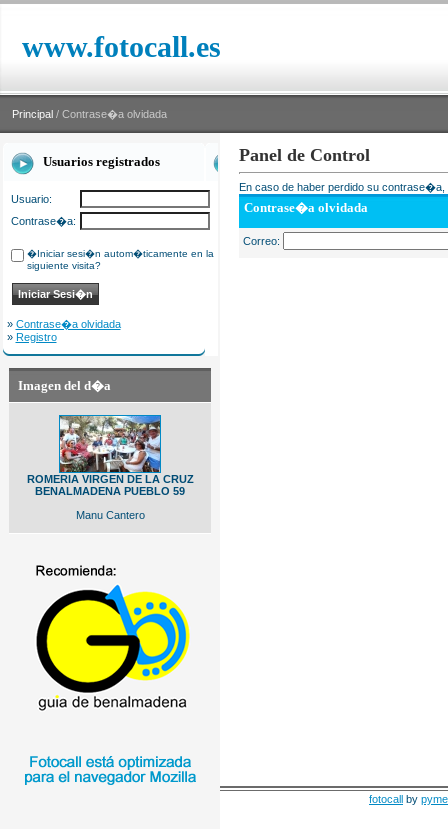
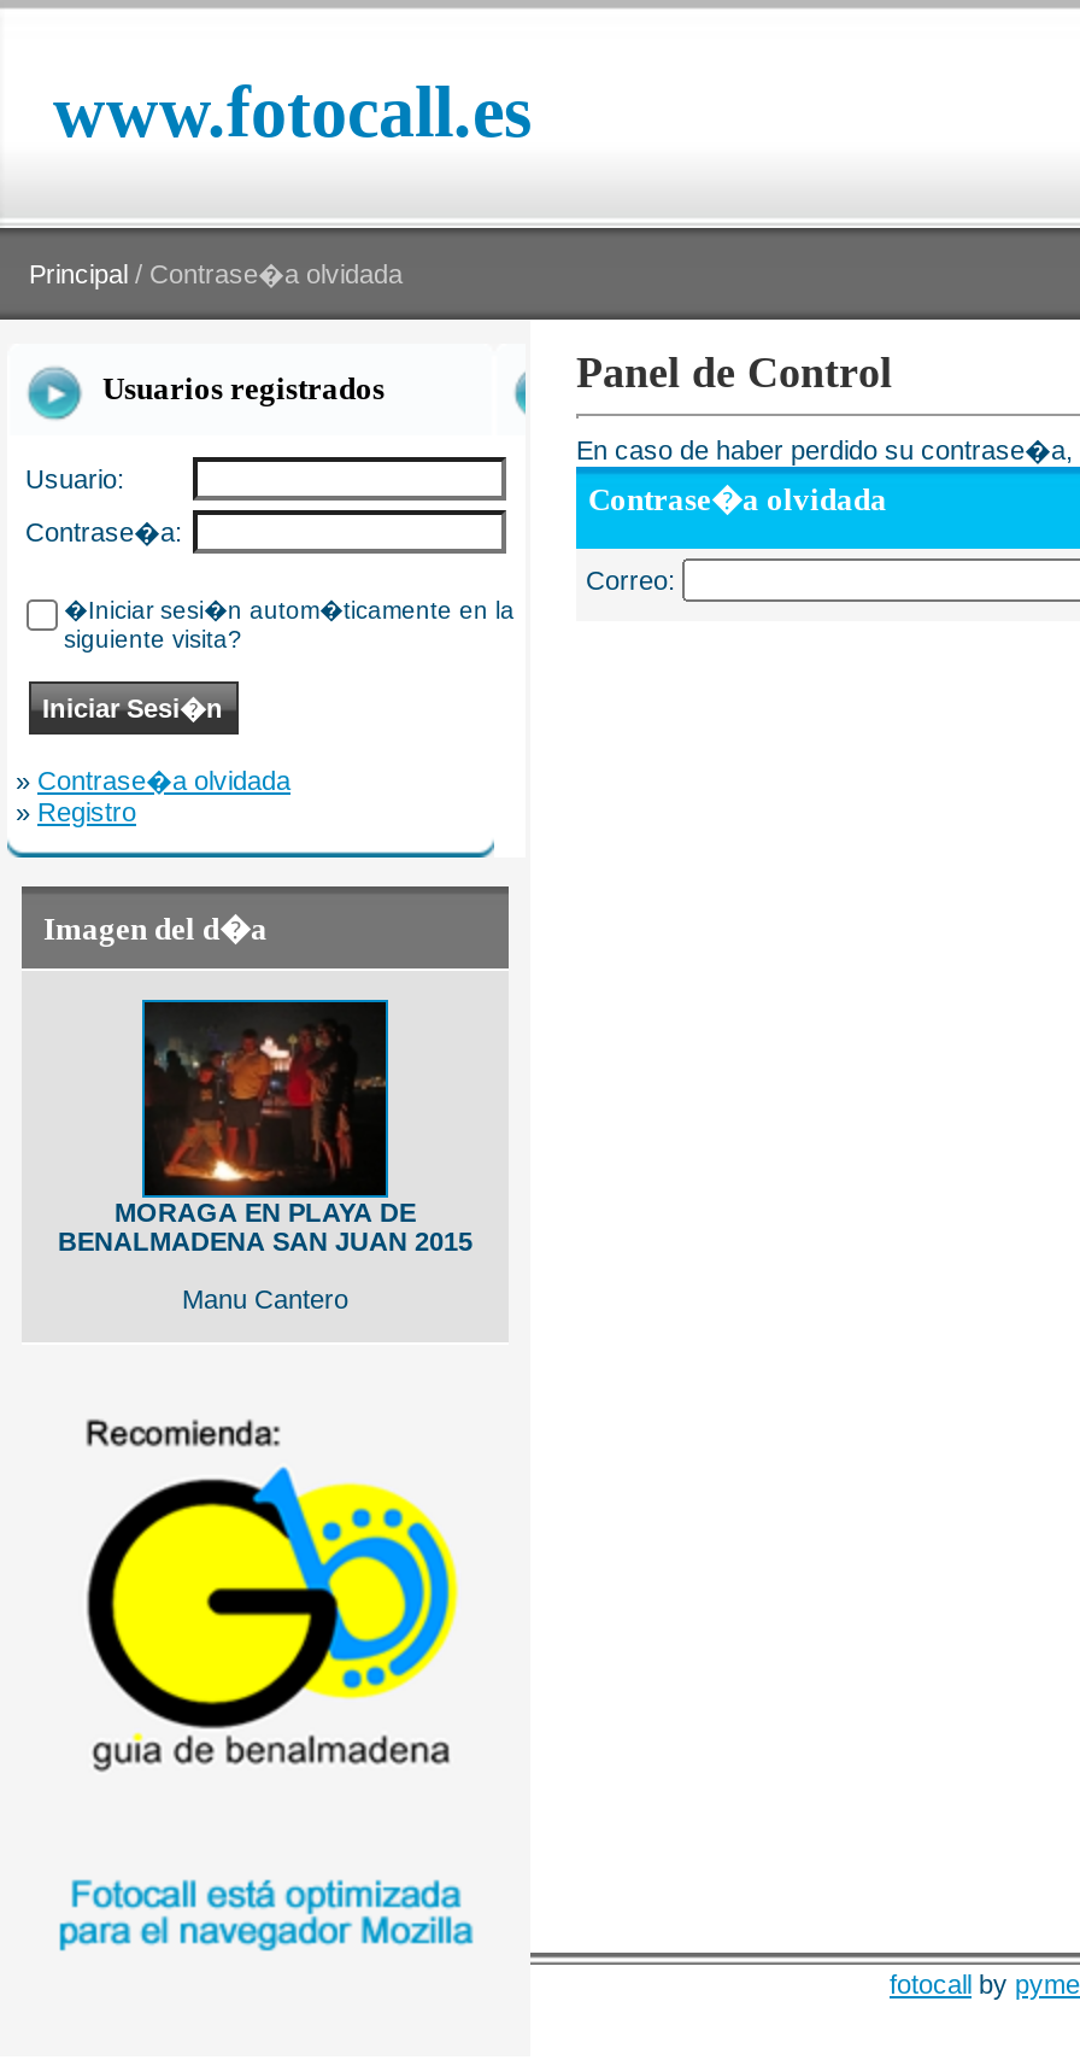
[26,415,193,497] [image] | ROMERIA VIRGEN DE LA CRUZ | BENALMADENA PUEBLO 59 -> [58,1000,472,1256] [image] | MORAGA EN PLAYA DE | BENALMADENA SAN JUAN 2015

